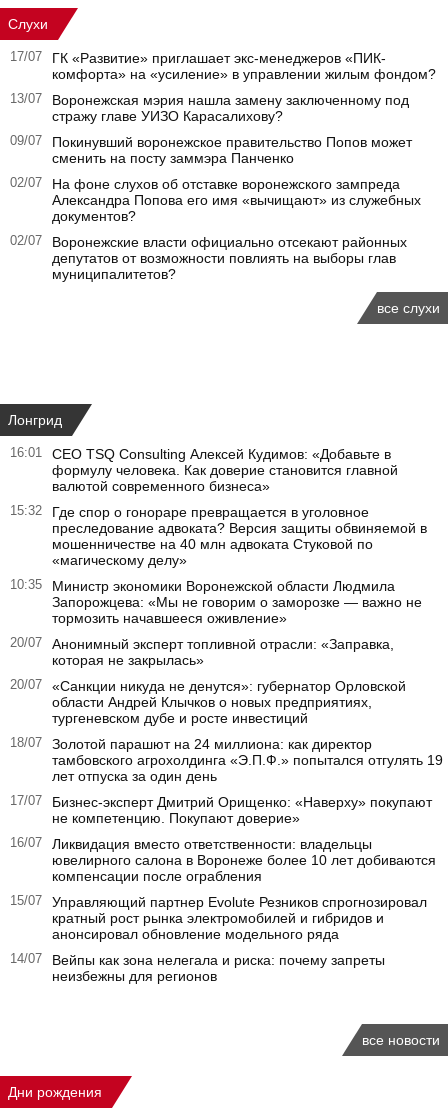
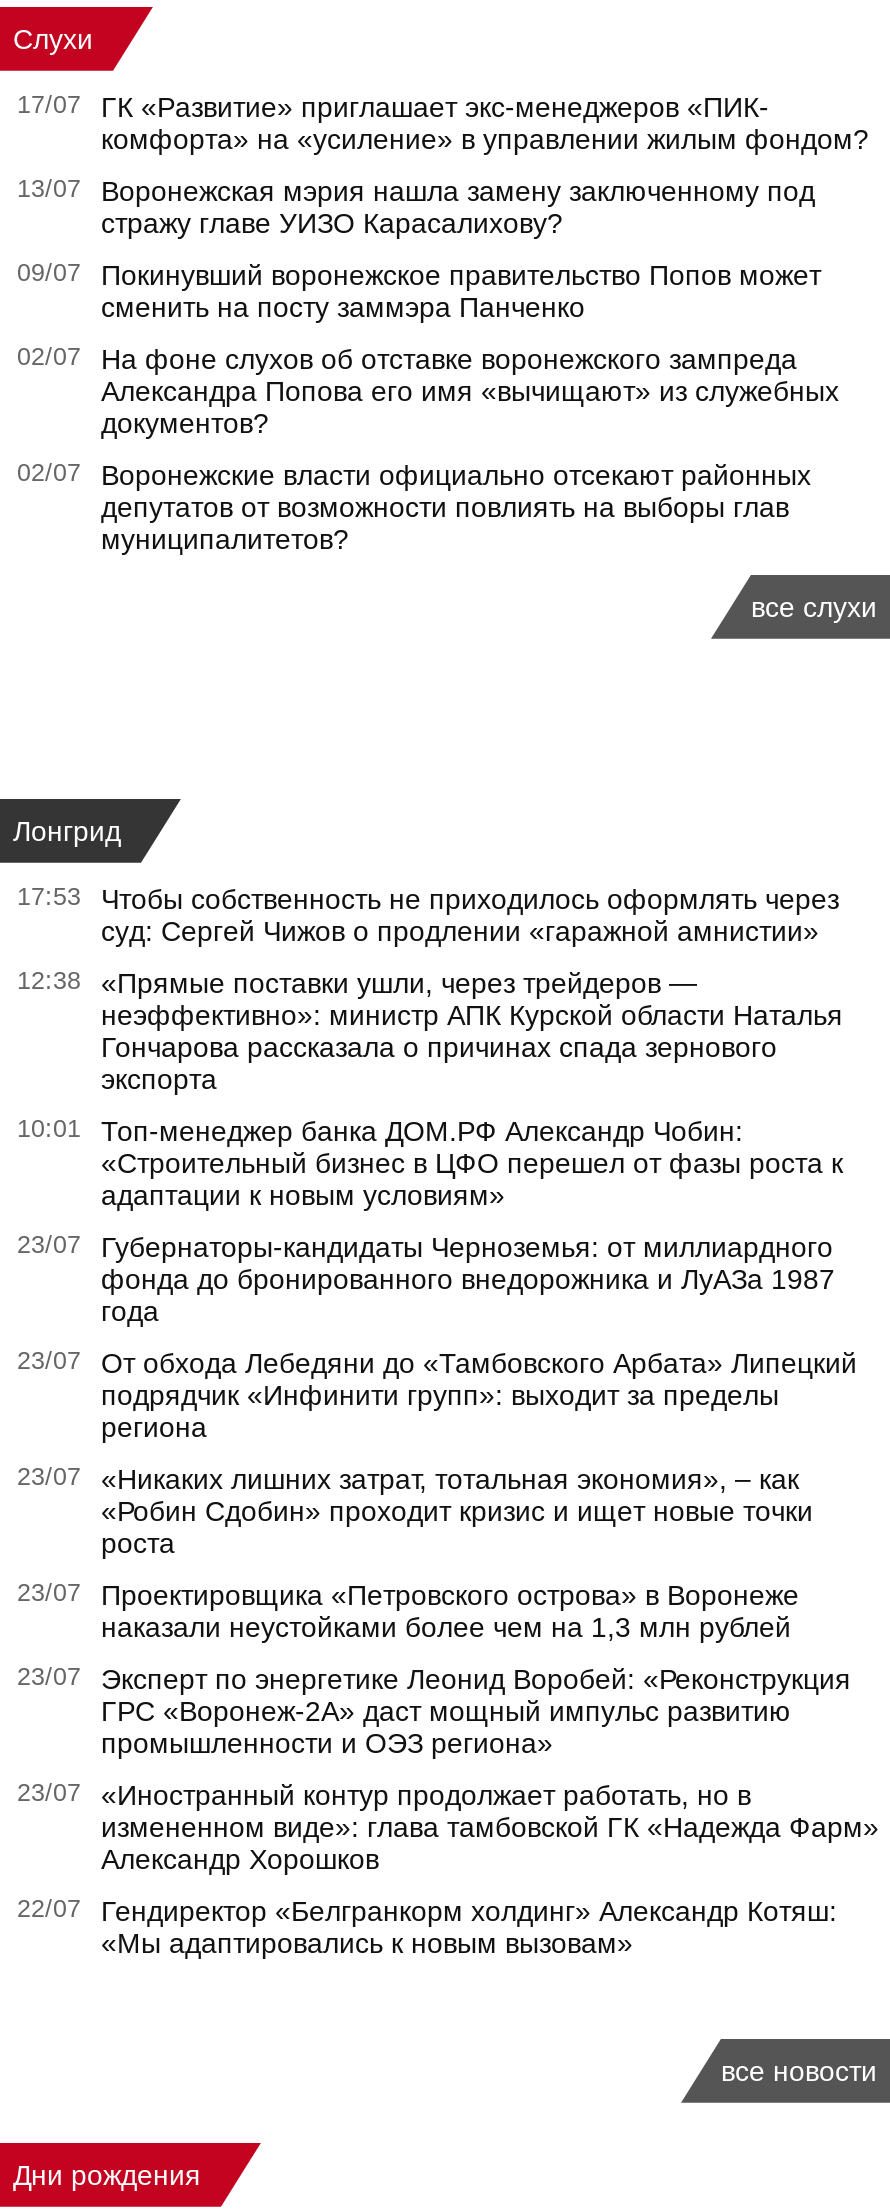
[10,446,398,494] 16:01 | СЕО TSQ Consulting Алексей Кудимов: «Добавьте в | формулу человека. Как доверие становится главной | валютой современного бизнеса» -> [17,883,839,947] 17:53 | Чтобы собственность не приходилось оформлять через | суд: Сергей Чижов о продлении «гаражной амнистии»
[10,504,427,568] 15:32 | Где спор о гонораре превращается в уголовное | преследование адвоката? Версия защиты обвиняемой в | мошенничестве на 40 млн адвоката Стуковой по | «магическому делу» -> [17,967,843,1095] 12:38 | «Прямые поставки ушли, через трейдеров — | неэффективно»: министр АПК Курской области Наталья | Гончарова рассказала о причинах спада зернового | экспорта
[10,578,422,626] 10:35 | Министр экономики Воронежской области Людмила | Запорожцева: «Мы не говорим о заморозке — важно не | тормозить начавшееся оживление» -> [17,1115,843,1211] 10:01 | Топ-менеджер банка ДОМ.РФ Александр Чобин: | «Строительный бизнес в ЦФО перешел от фазы роста к | адаптации к новым условиям»
[10,636,394,668] 20/07 | Анонимный эксперт топливной отрасли: «Заправка, | которая не закрылась» -> [17,1231,835,1327] 23/07 | Губернаторы‑кандидаты Черноземья: от миллиардного | фонда до бронированного внедорожника и ЛуАЗа 1987 | года
[10,678,406,726] 20/07 | «Санкции никуда не денутся»: губернатор Орловской | области Андрей Клычков о новых предприятиях, | тургеневском дубе и росте инвестиций -> [17,1347,857,1443] 23/07 | От обхода Лебедяни до «Тамбовского Арбата» Липецкий | подрядчик «Инфинити групп»: выходит за пределы | региона
[10,736,443,784] 18/07 | Золотой парашют на 24 миллиона: как директор | тамбовского агрохолдинга «Э.П.Ф.» попытался отгулять 19 | лет отпуска за один день -> [17,1463,813,1559] 23/07 | «Никаких лишних затрат, тотальная экономия», – как | «Робин Сдобин» проходит кризис и ищет новые точки | роста
[10,794,432,826] 17/07 | Бизнес-эксперт Дмитрий Орищенко: «Наверху» покупают | не компетенцию. Покупают доверие» -> [17,1579,799,1643] 23/07 | Проектировщика «Петровского острова» в Воронеже | наказали неустойками более чем на 1,3 млн рублей
[10,836,436,884] 16/07 | Ликвидация вместо ответственности: владельцы | ювелирного салона в Воронеже более 10 лет добиваются | компенсации после ограбления -> [17,1663,851,1759] 23/07 | Эксперт по энергетике Леонид Воробей: «Реконструкция | ГРС «Воронеж‑2А» даст мощный импульс развитию | промышленности и ОЭЗ региона»
[10,894,427,942] 15/07 | Управляющий партнер Evolute Резников спрогнозировал | кратный рост рынка электромобилей и гибридов и | анонсировал обновление модельного ряда -> [17,1779,879,1875] 23/07 | «Иностранный контур продолжает работать, но в | измененном виде»: глава тамбовской ГК «Надежда Фарм» | Александр Хорошков
[10,952,385,984] 14/07 | Вейпы как зона нелегала и риска: почему запреты | неизбежны для регионов -> [17,1895,837,1959] 22/07 | Гендиректор «Белгранкорм холдинг» Александр Котяш: | «Мы адаптировались к новым вызовам»

